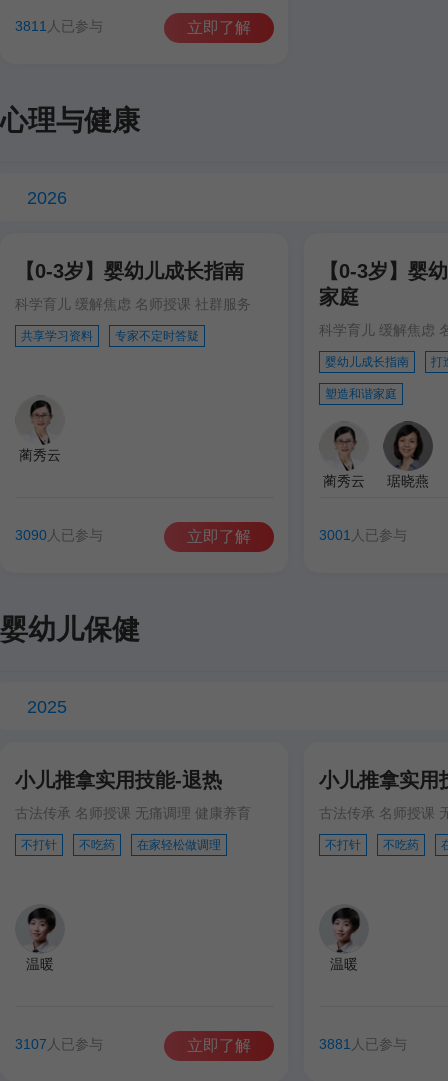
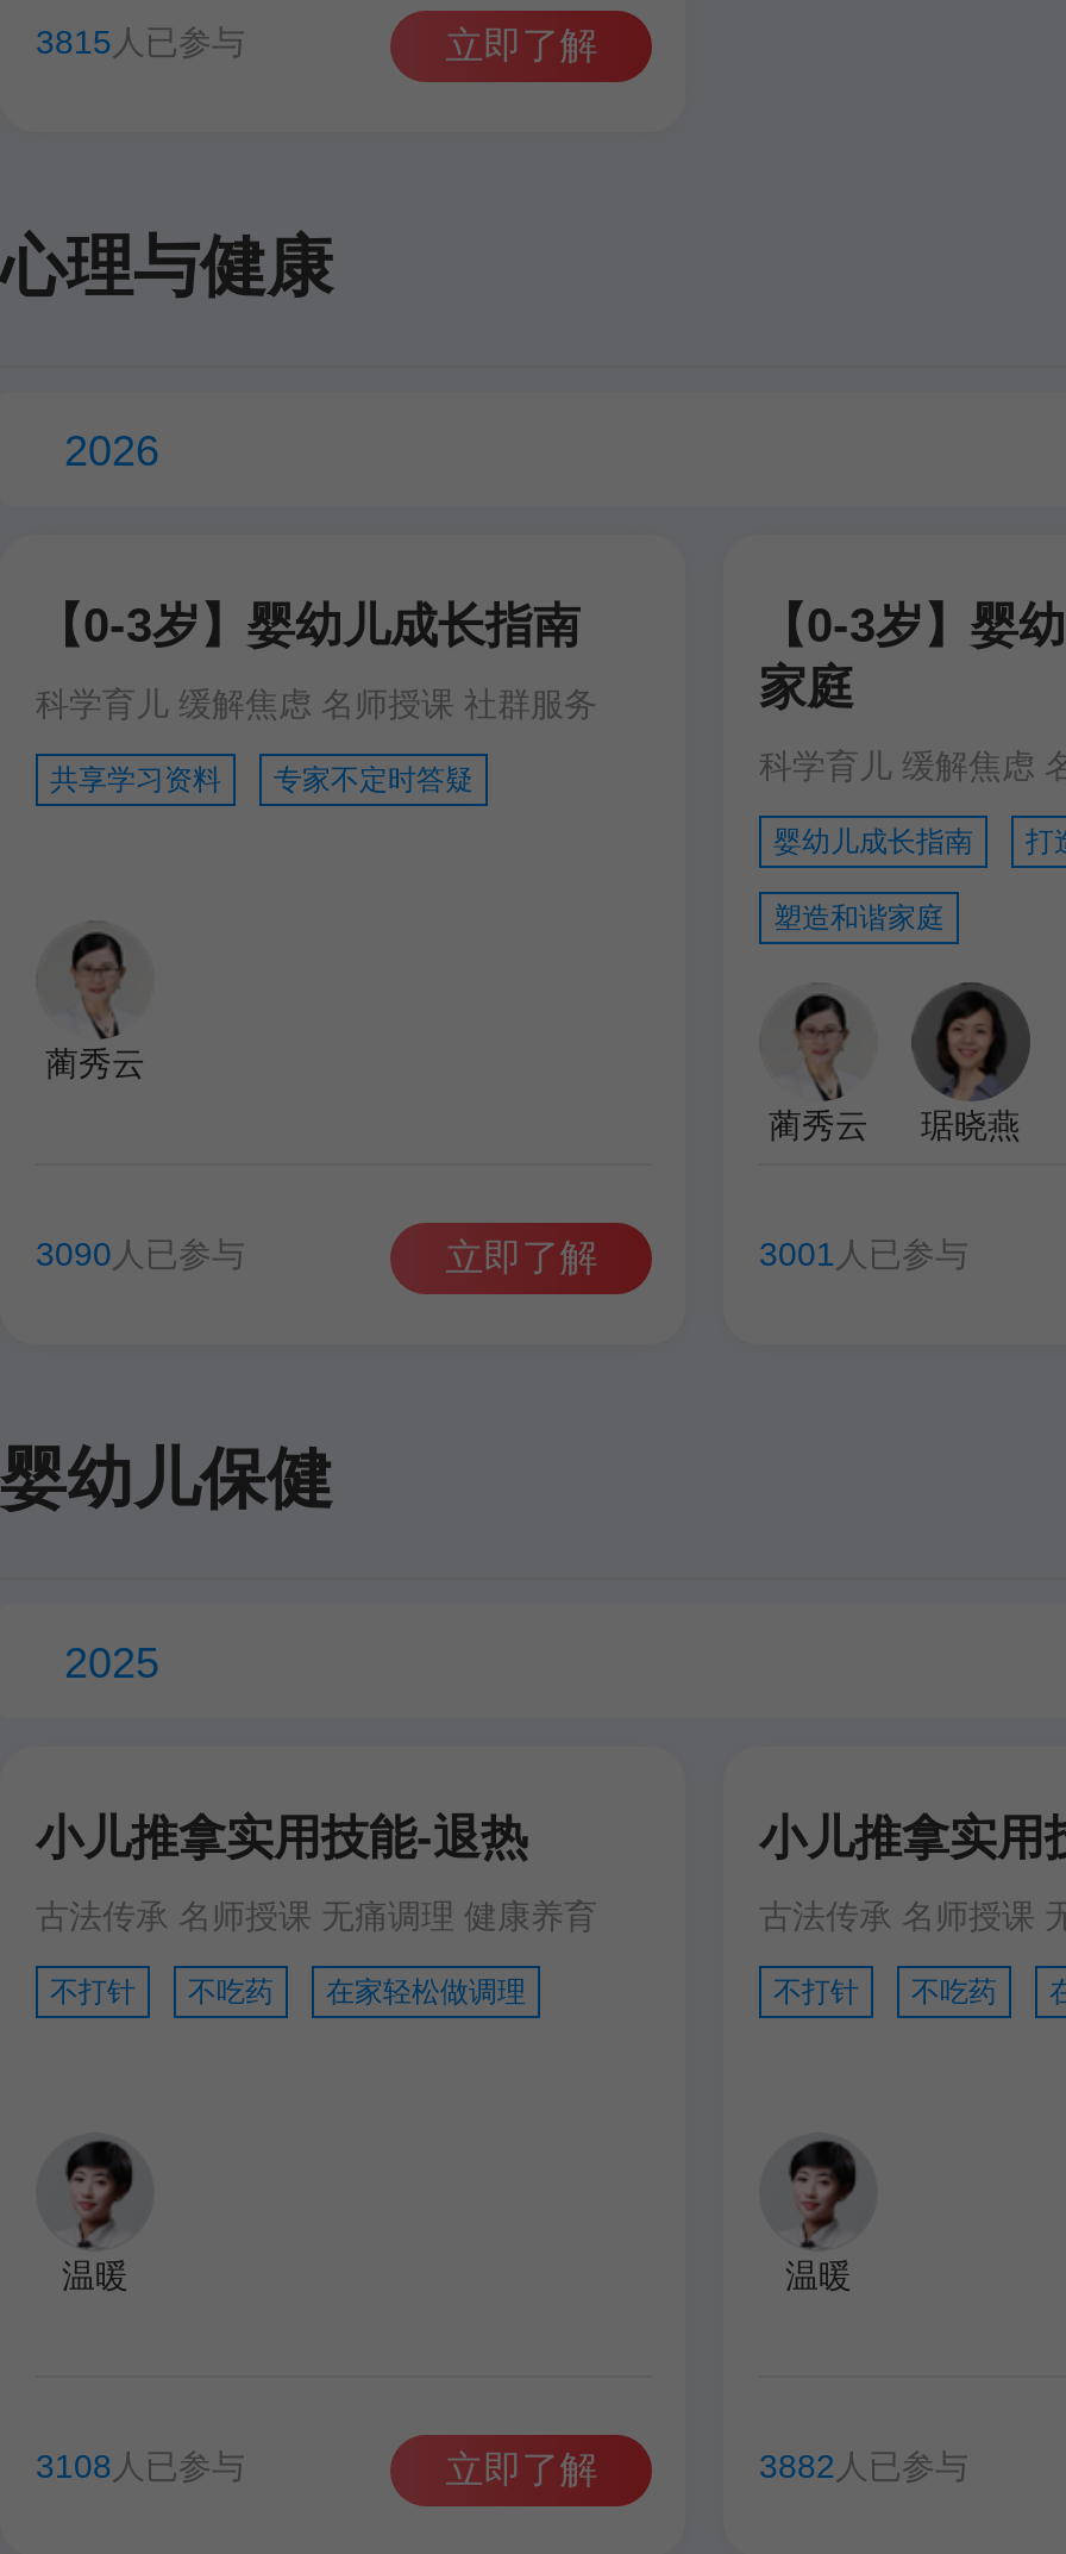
[15,18,103,34] 3811人已参与 -> [36,23,245,61] 3815人已参与
[15,1036,103,1052] 3107人已参与 -> [36,2447,245,2485] 3108人已参与
[319,1036,407,1052] 3881人已参与 -> [759,2447,968,2485] 3882人已参与

